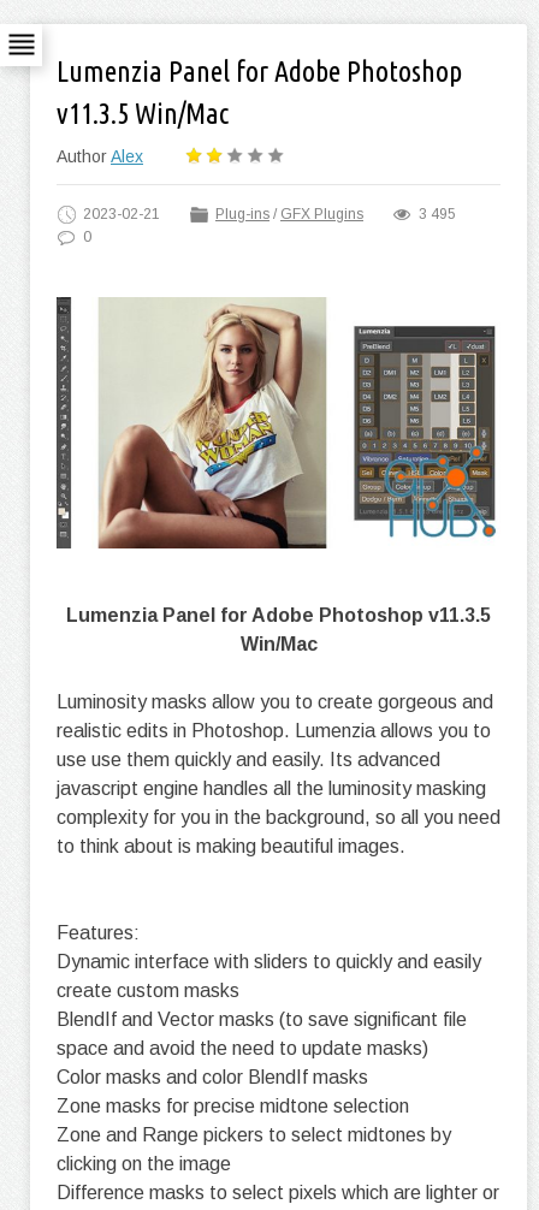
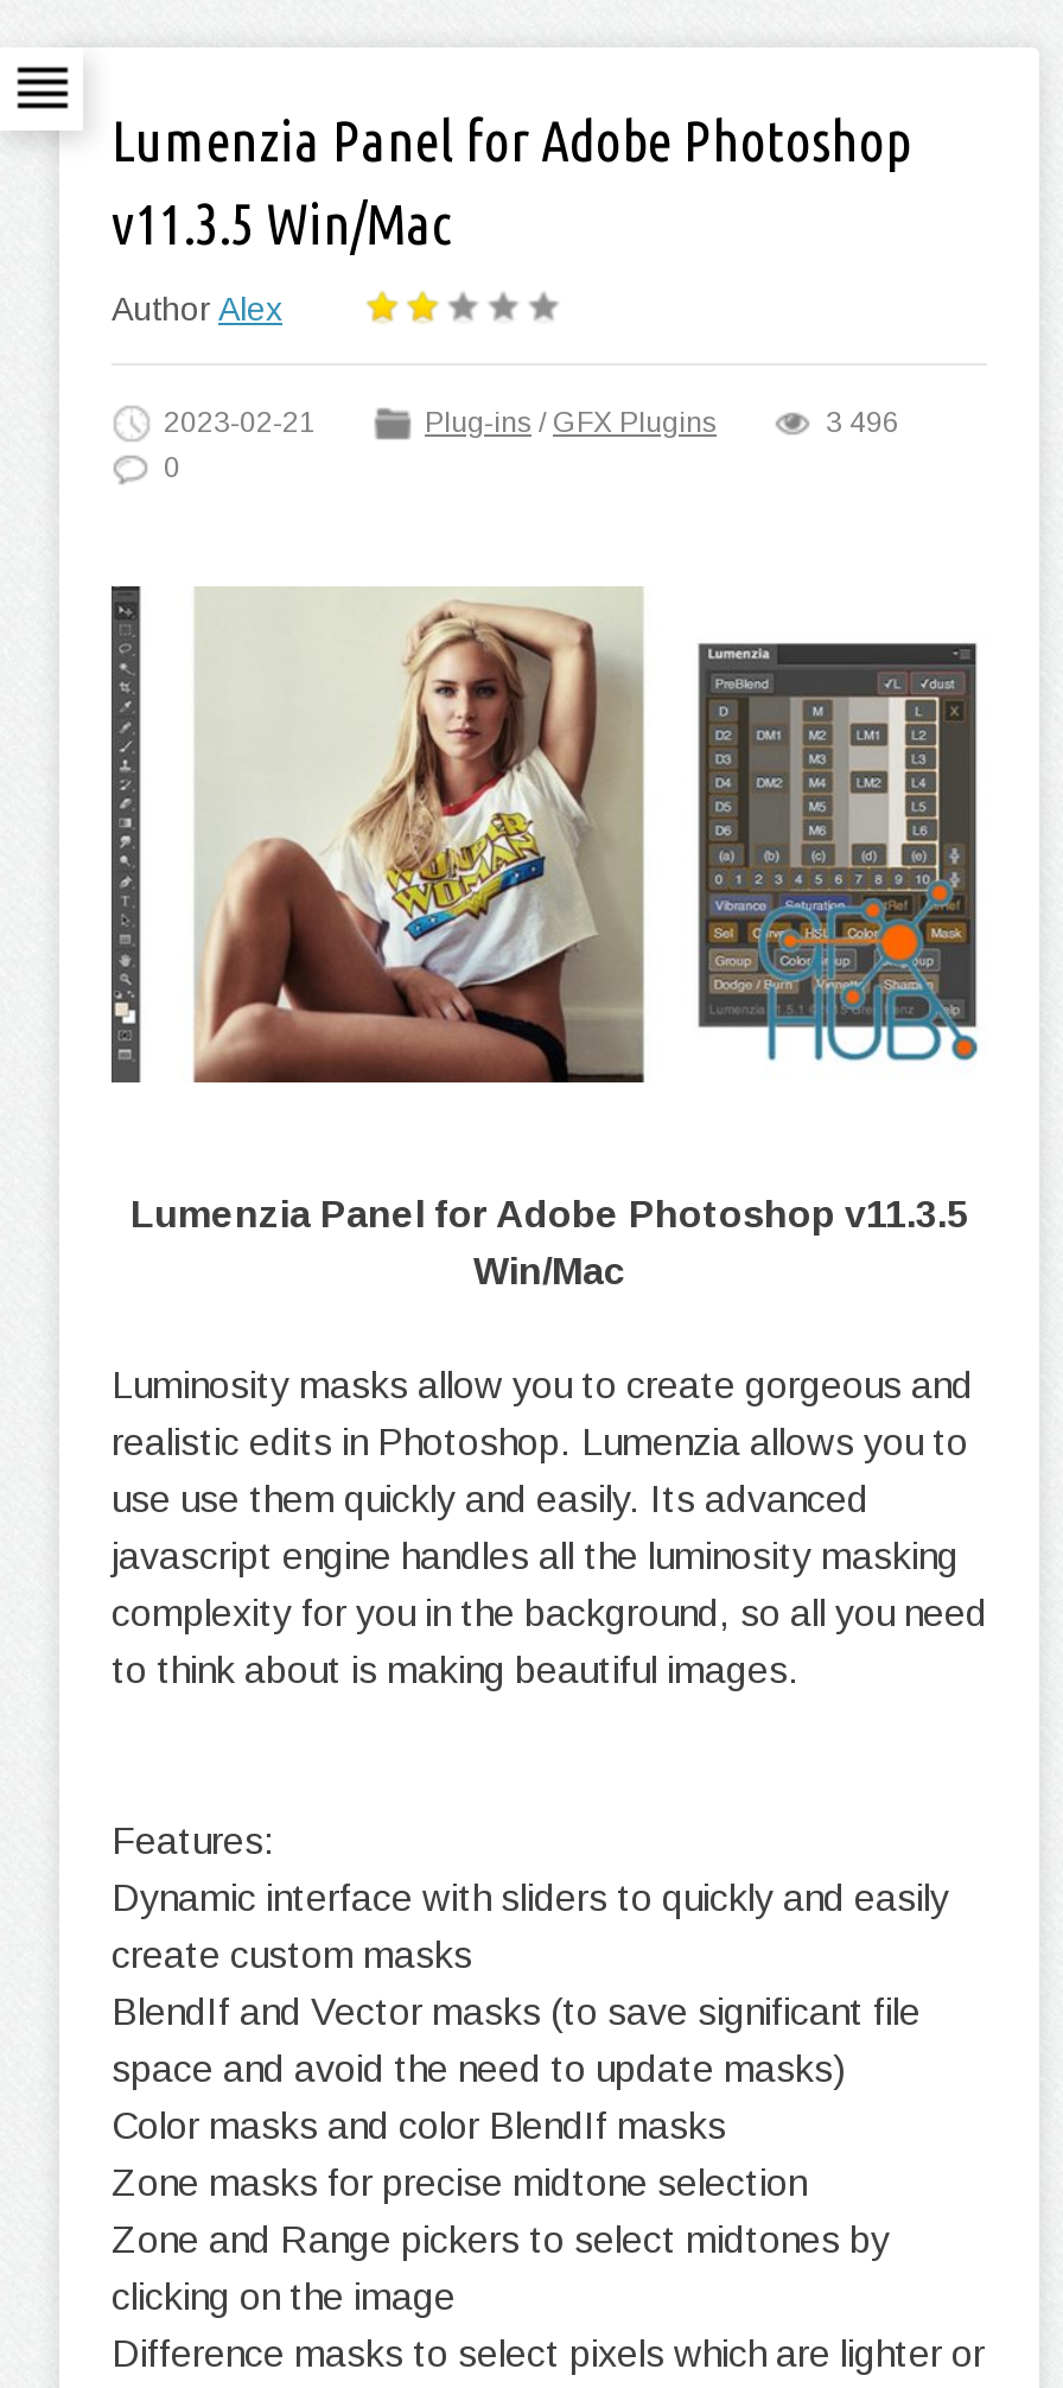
[419,206,456,223] 3 495 -> [826,406,899,439] 3 496

